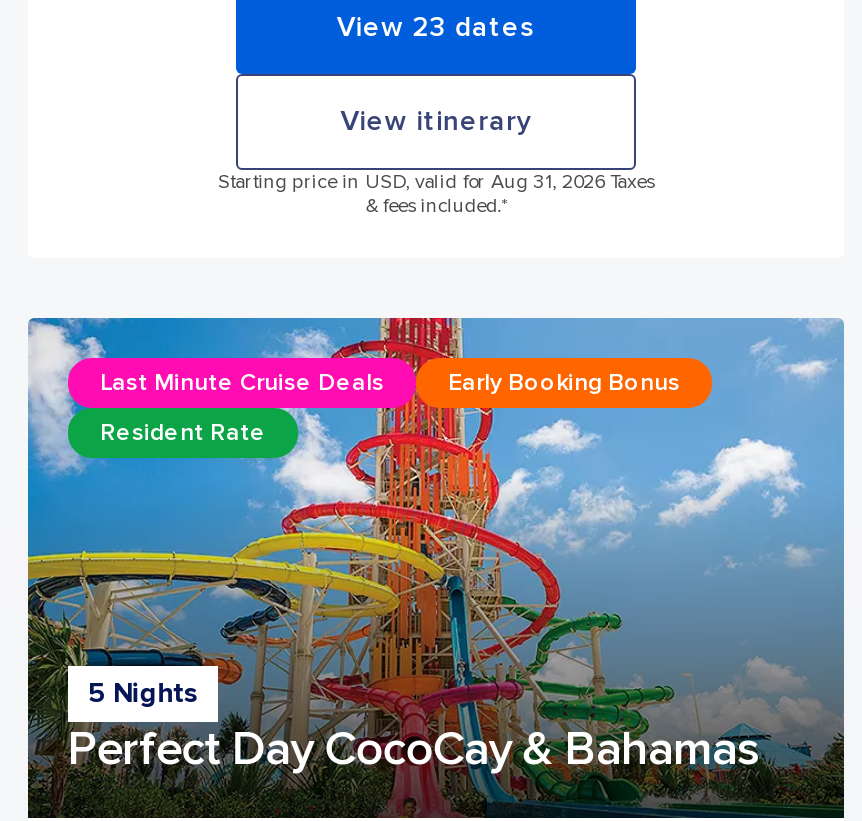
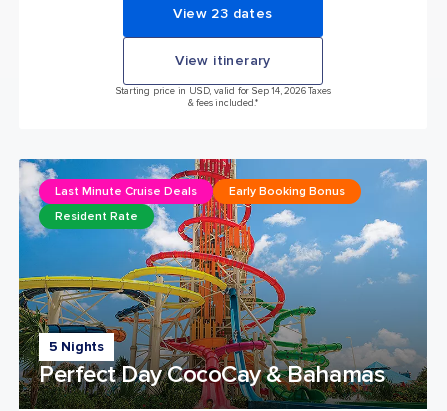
[218,169,654,193] Starting price in USD, valid for Aug 31, 2026 Taxes -> [116,85,330,97] Starting price in USD, valid for Sep 14, 2026 Taxes

